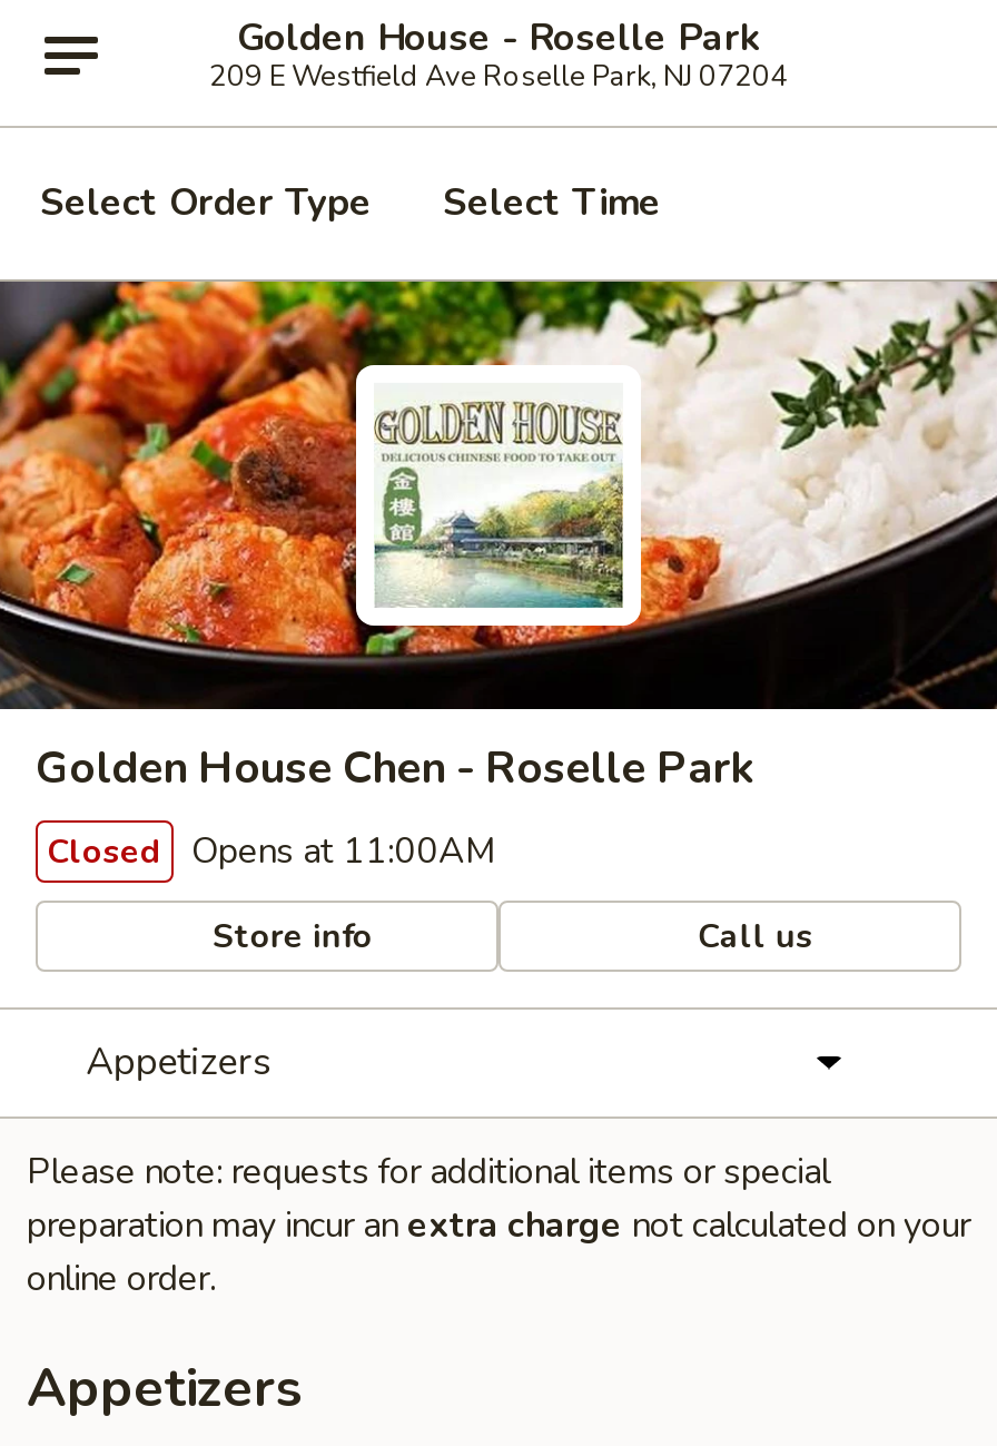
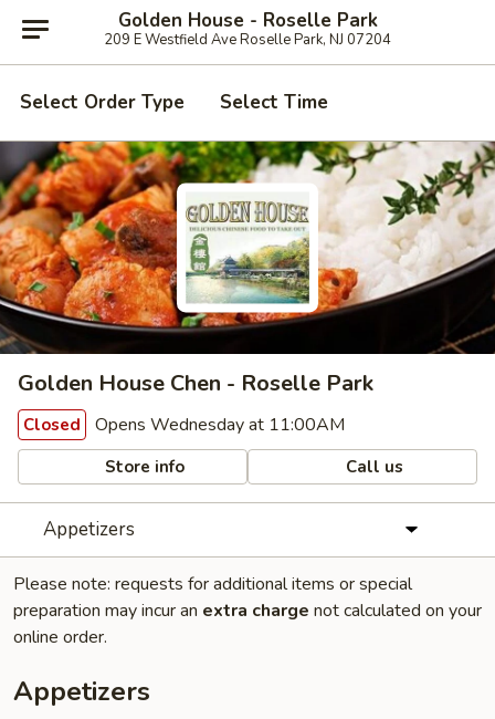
[47,827,496,876] Closed Opens at 11:00AM -> [23,413,345,437] Closed Opens Wednesday at 11:00AM

